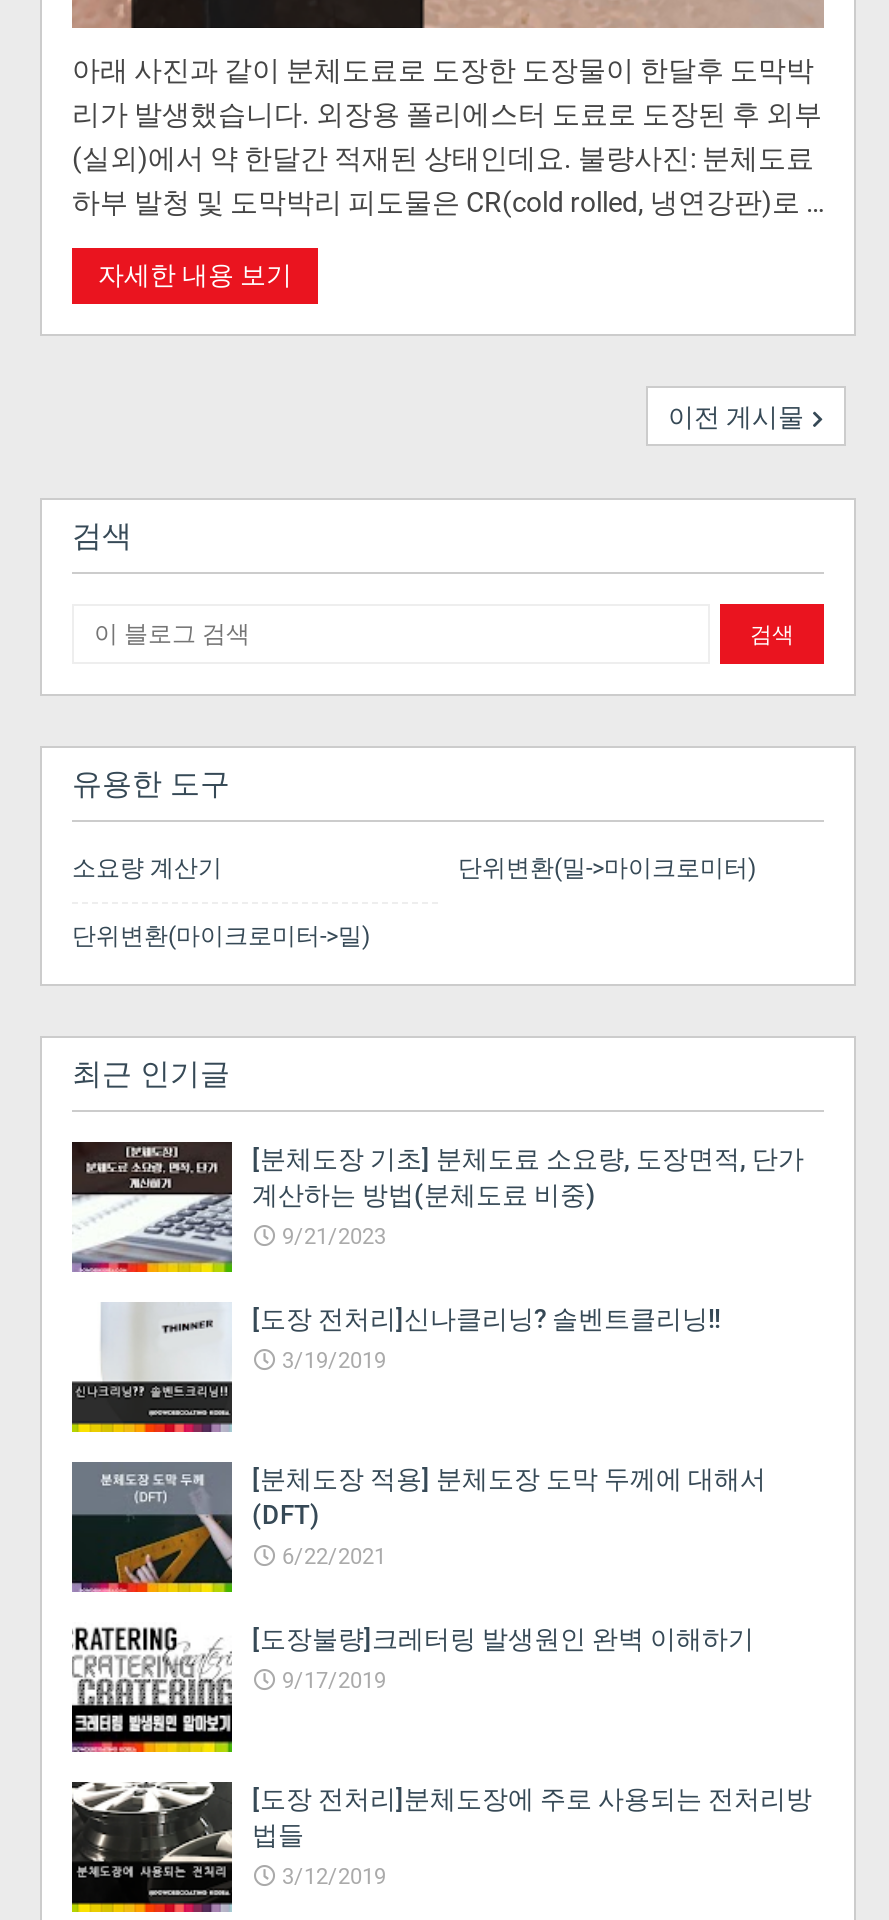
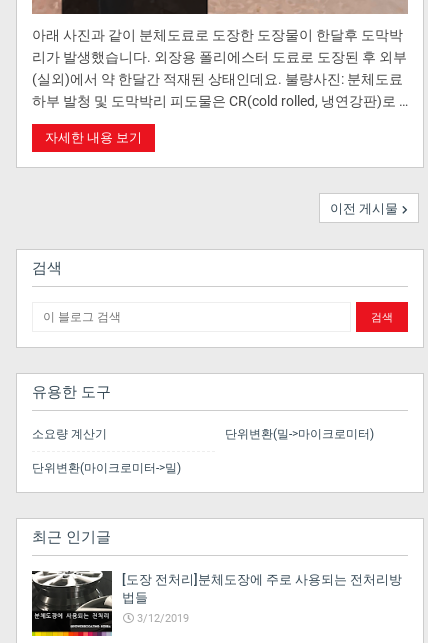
[70,1140,804,1374] [image] | [분체도장 기초] 분체도료 소요량, 도장면적, 단가 | 계산하는 방법(분체도료 비중) | 9/21/2023 | [도장 전처리]신나클리닝? 솔벤트클리닝!! | 3/19/2019 -> none
[70,1302,766,1694] [image] | [분체도장 적용] 분체도장 도막 두께에 대해서 | (DFT) | 6/22/2021 | [도장불량]크레터링 발생원인 완벽 이해하기 | 9/17/2019 -> none
[70,1462,234,1594] [image] -> none
[70,1626,234,1754] [image] -> none

